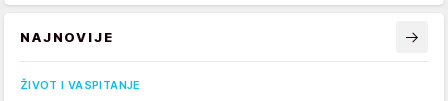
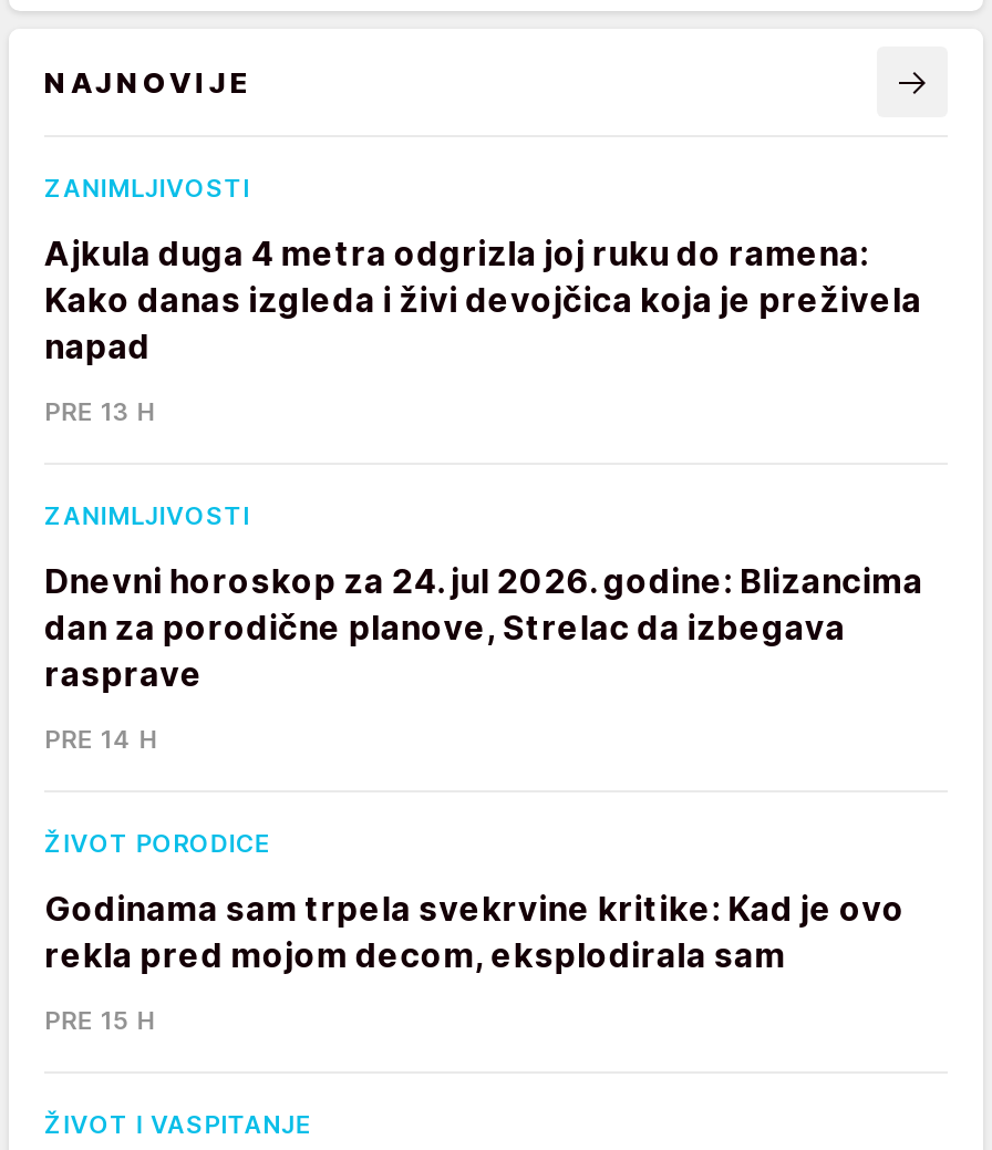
none -> [44,173,923,1036] ZANIMLJIVOSTI | Ajkula duga 4 metra odgrizla joj ruku do ramena: | Kako danas izgleda i živi devojčica koja je preživela | napad | PRE 13 H | ZANIMLJIVOSTI | Dnevni horoskop za 24. jul 2026. godine: Blizancima | dan za porodične planove, Strelac da izbegava | rasprave | PRE 14 H | ŽIVOT PORODICE | Godinama sam trpela svekrvine kritike: Kad je ovo | rekla pred mojom decom, eksplodirala sam | PRE 15 H

